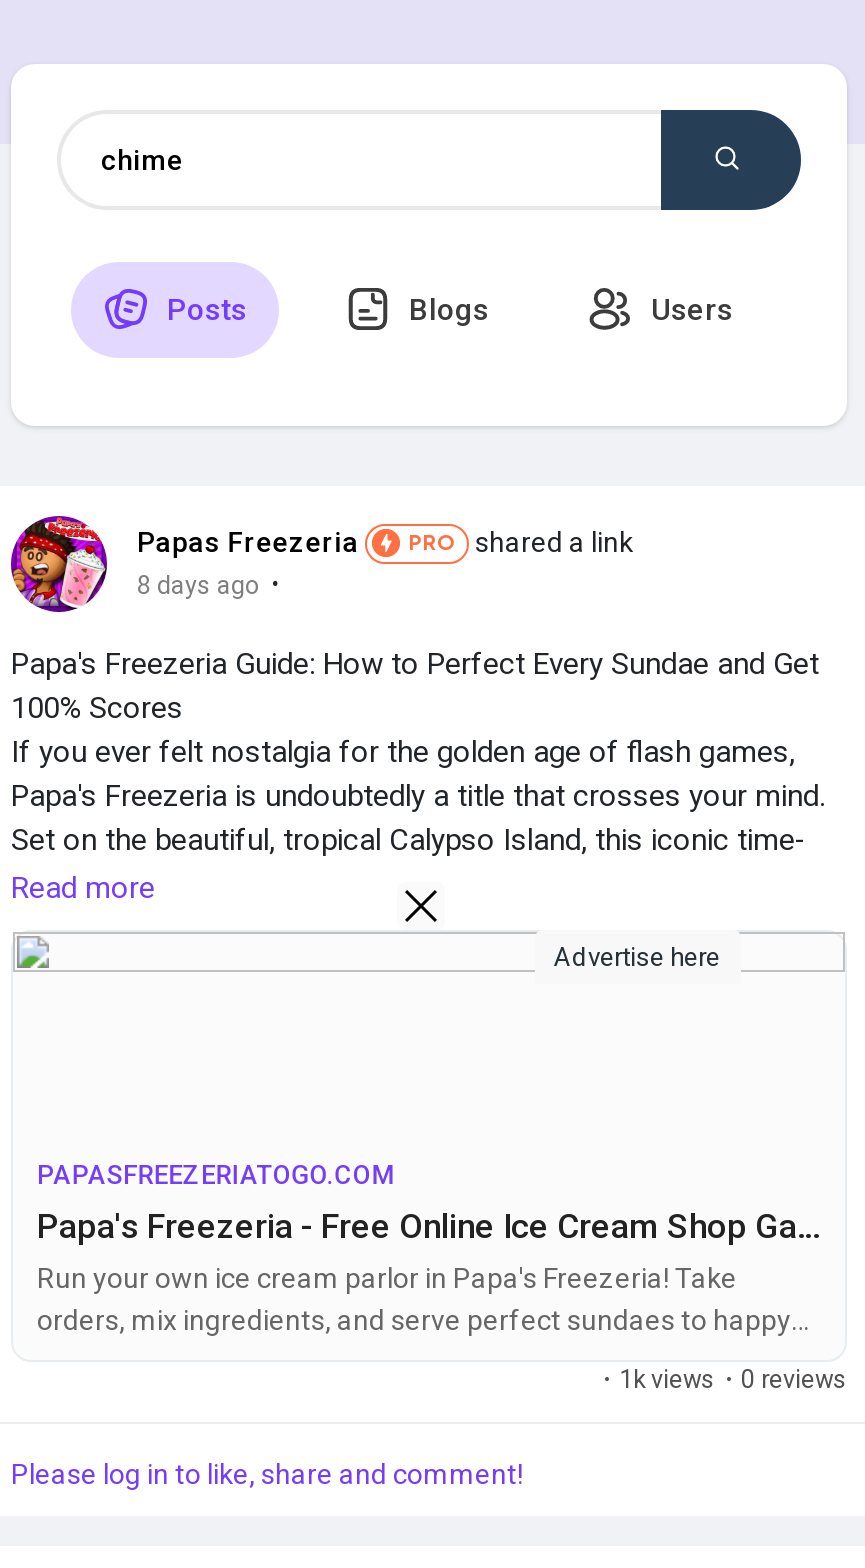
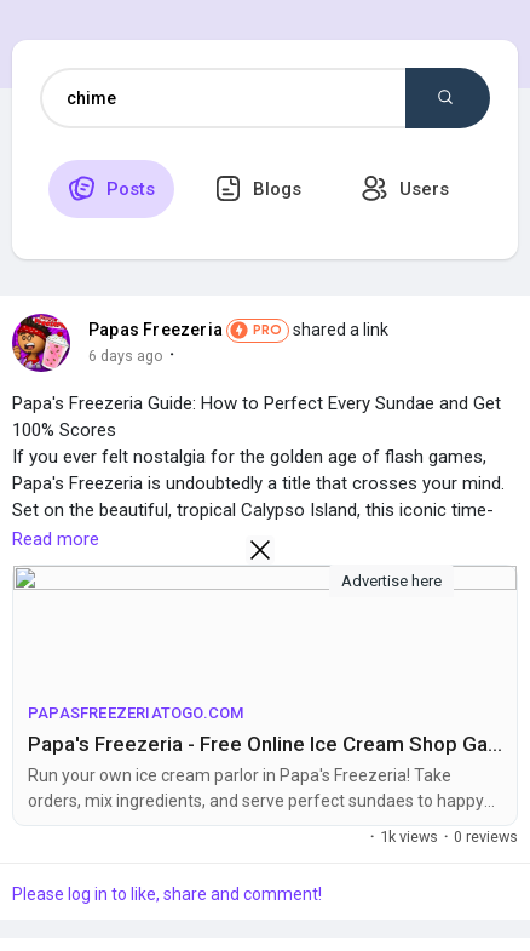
[137,568,279,600] 8 days ago · -> [88,345,174,365] 6 days ago ·

